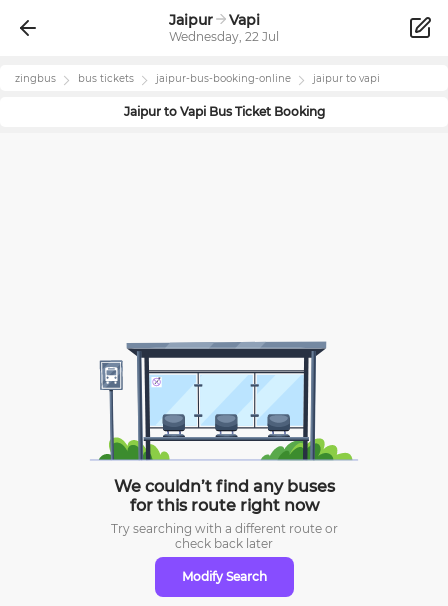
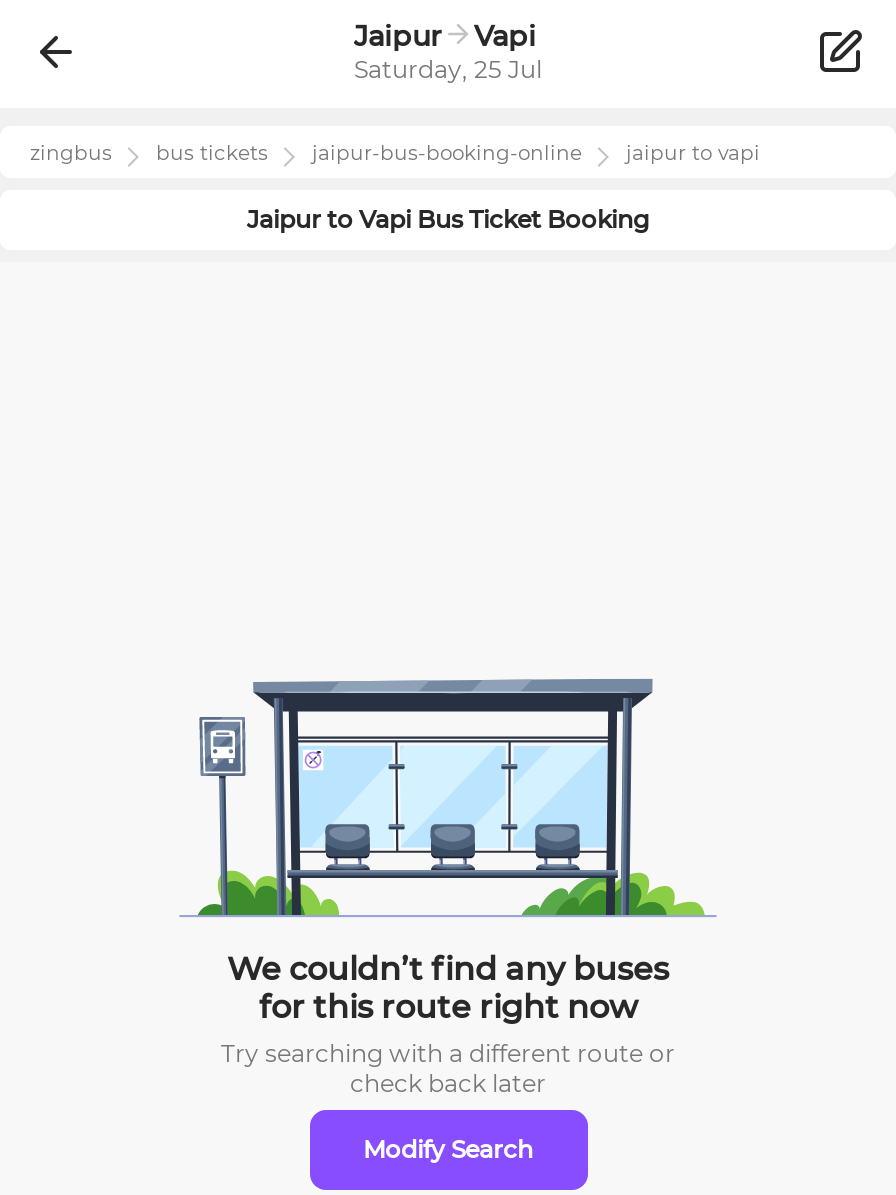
[169,29,279,44] Wednesday, 22 Jul -> [354,54,542,84] Saturday, 25 Jul

